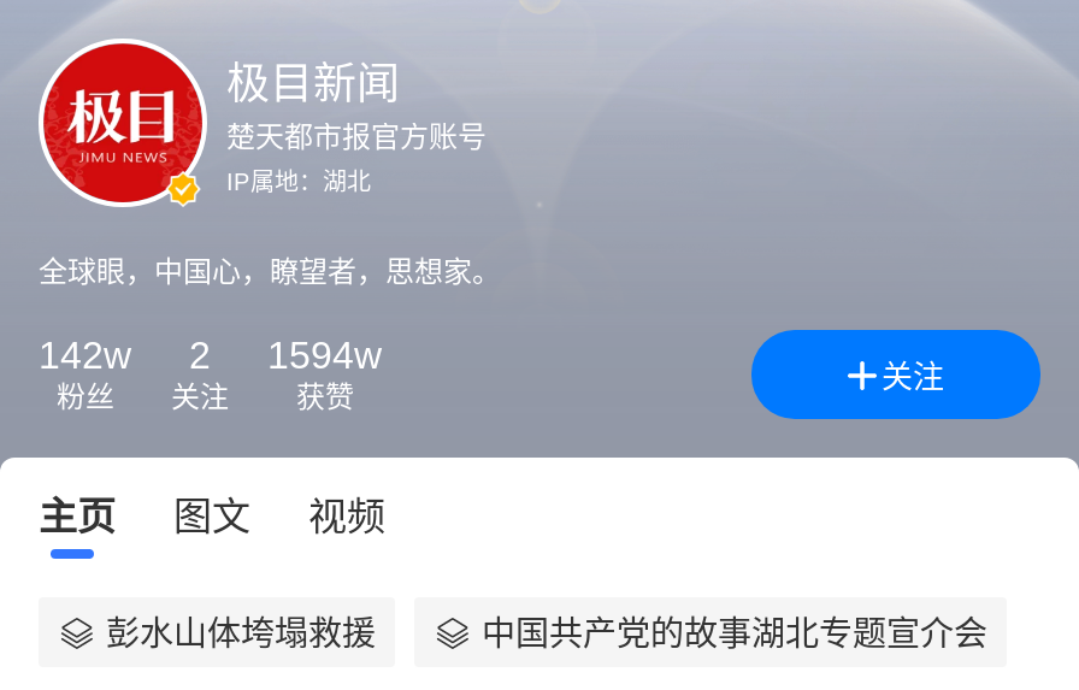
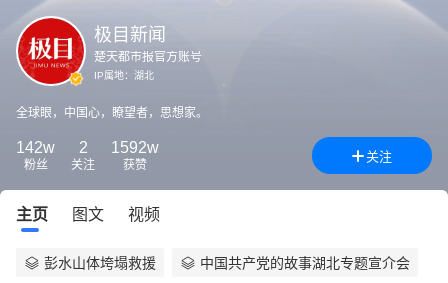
[39,335,383,376] 142w 2 1594w -> [16,139,159,156] 142w 2 1592w

